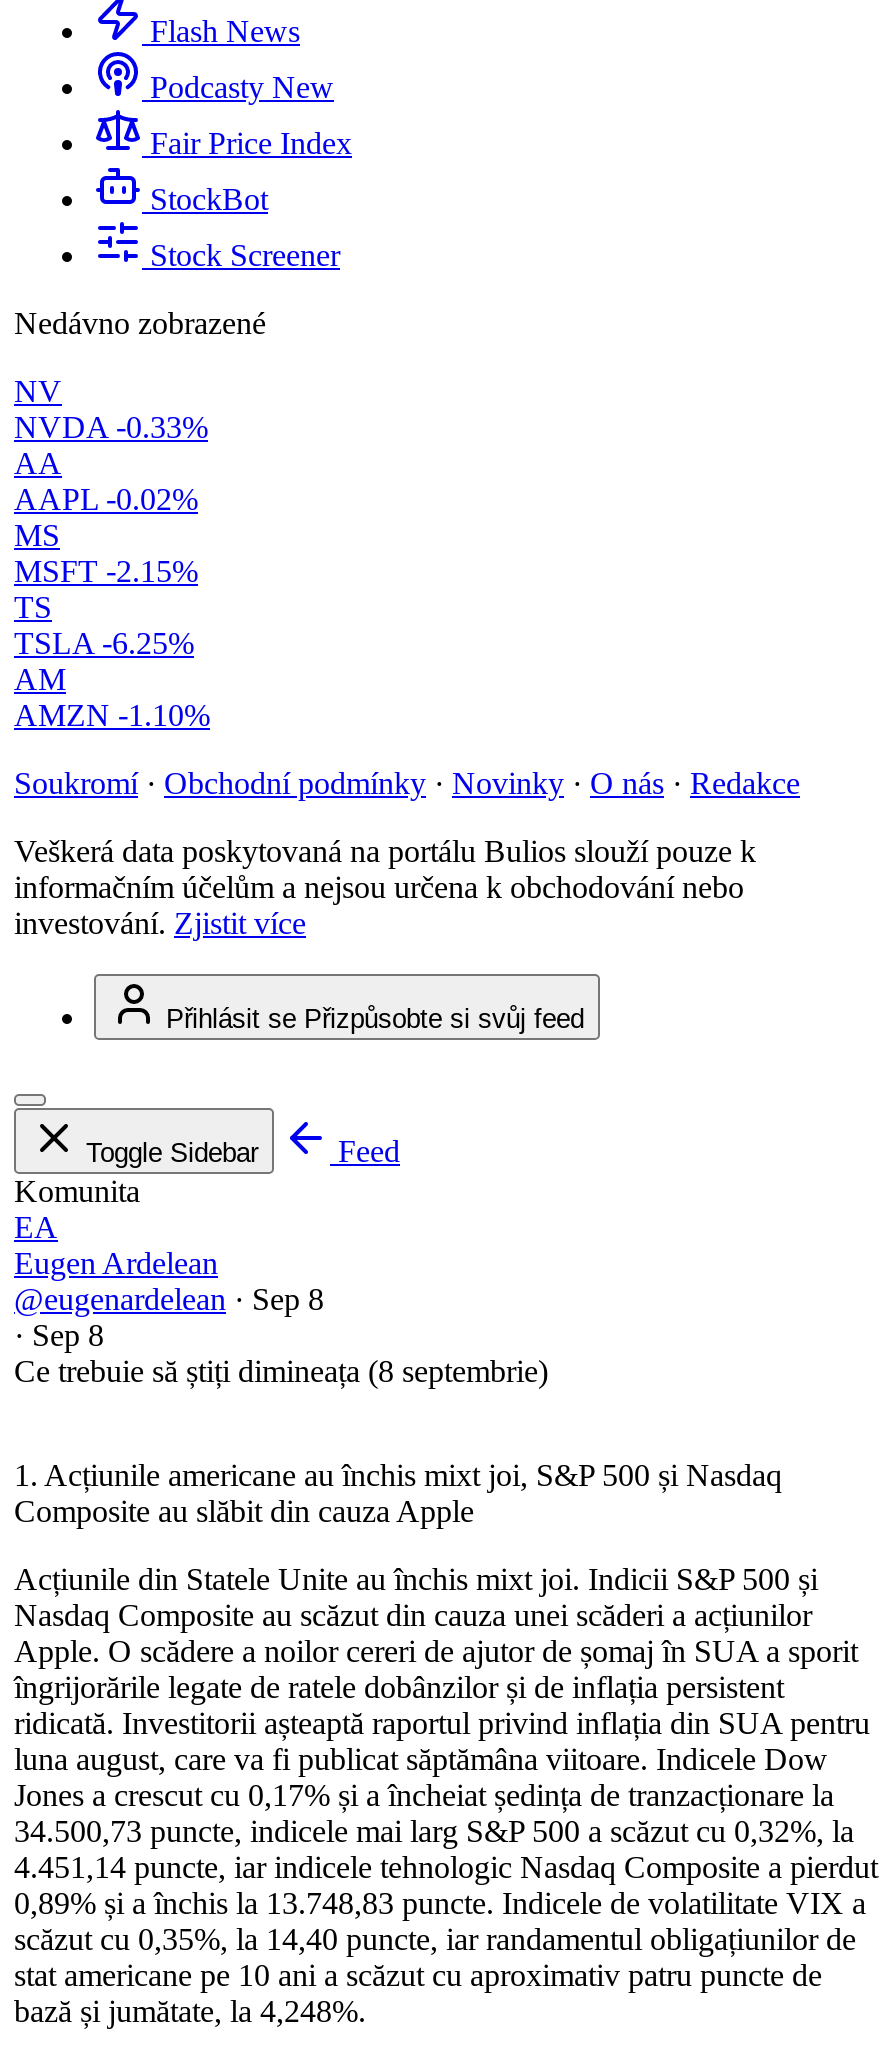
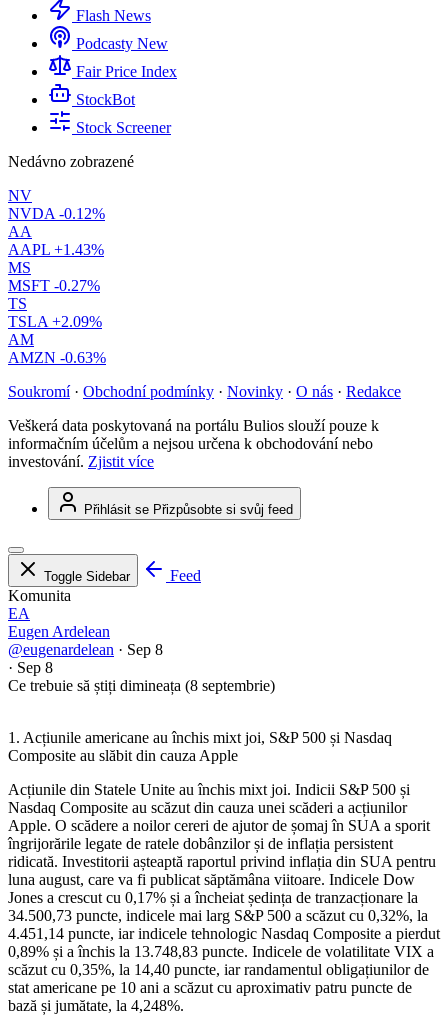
[14,410,208,444] NVDA -0.33% -> [8,205,105,222] NVDA -0.12%
[14,482,198,516] AAPL -0.02% -> [8,241,104,258] AAPL +1.43%
[14,554,198,588] MSFT -2.15% -> [8,277,100,294] MSFT -0.27%
[14,626,194,660] TSLA -6.25% -> [8,313,102,330] TSLA +2.09%
[14,698,210,732] AMZN -1.10% -> [8,349,106,366] AMZN -0.63%

